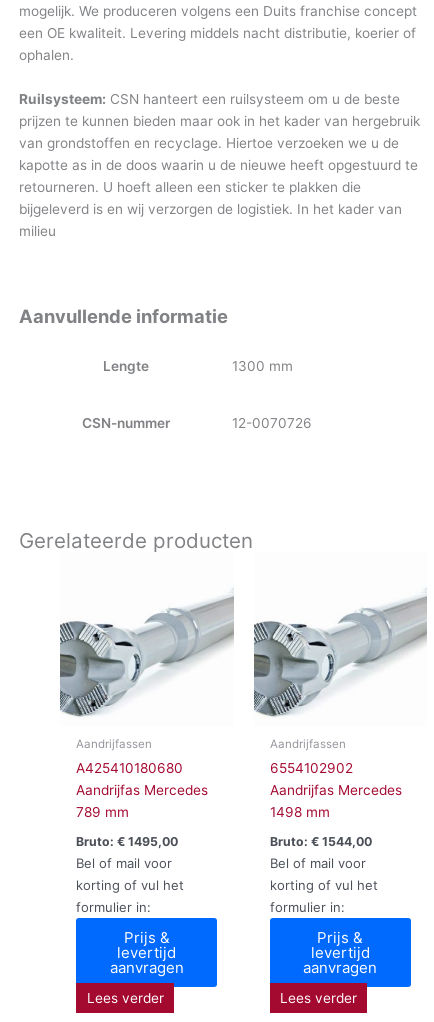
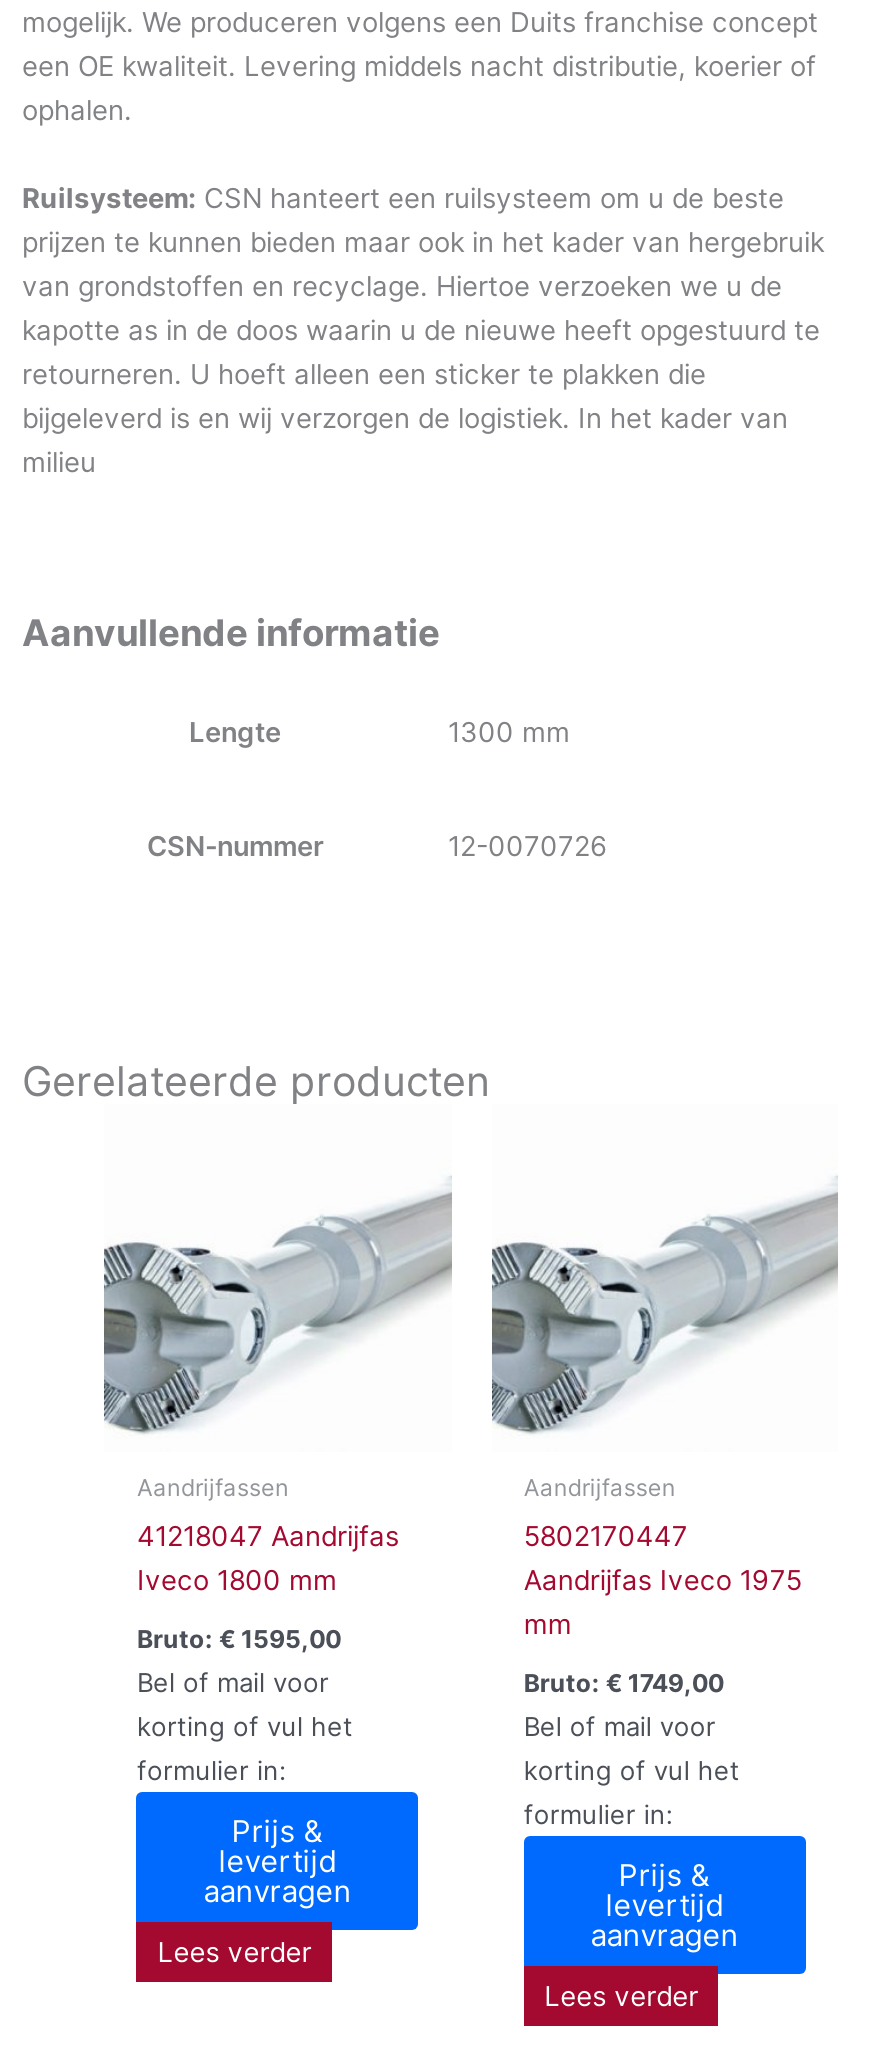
[76,760,208,820] A425410180680 | Aandrijfas Mercedes | 789 mm -> [137,1521,399,1597] 41218047 Aandrijfas | Iveco 1800 mm
[270,760,402,820] 6554102902 | Aandrijfas Mercedes | 1498 mm -> [524,1521,802,1641] 5802170447 | Aandrijfas Iveco 1975 | mm
[76,834,178,849] Bruto: €1495,00 -> [137,1625,341,1655] Bruto: €1595,00
[270,834,372,849] Bruto: €1544,00 -> [524,1669,724,1699] Bruto: €1749,00
moved [76,855,184,1006] -> [137,1667,353,1969]: Bel of mail voor | korting of vul het | formulier in: | Prijs & | levertijd | aanvragen | Lees verder

